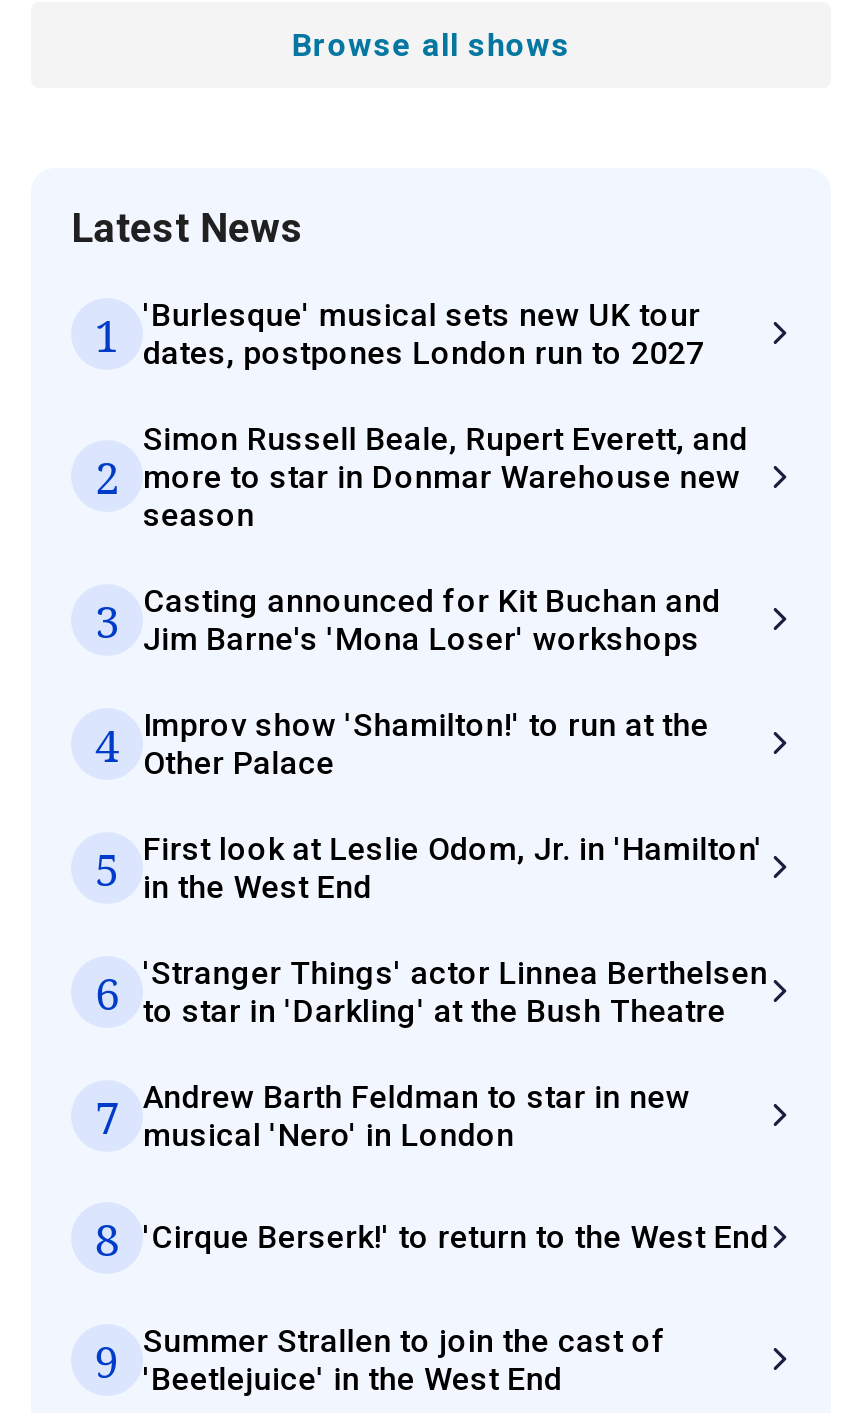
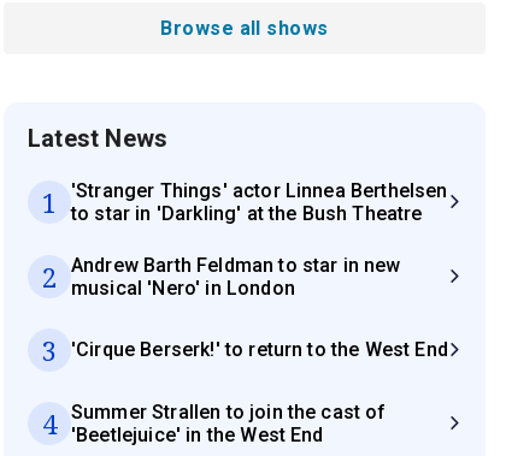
[95,295,704,506] 'Burlesque' musical sets new UK tour | dates, postpones London run to 2027 | 2 -> none
[95,419,763,1021] Simon Russell Beale, Rupert Everett, and | more to star in Donmar Warehouse new | season | 3 | Casting announced for Kit Buchan and | Jim Barne's 'Mona Loser' workshops | 4 | Improv show 'Shamilton!' to run at the | Other Palace | 5 | First look at Leslie Odom, Jr. in 'Hamilton' | in the West End | 6 -> none
[95,1077,690,1153] 7 Andrew Barth Feldman to star in new musical 'Nero' in London -> [42,253,401,299] 2 Andrew Barth Feldman to star in new musical 'Nero' in London
[95,1207,769,1267] 8 'Cirque Berserk!' to return to the West End -> [42,331,448,368] 3 'Cirque Berserk!' to return to the West End
[95,1321,666,1397] 9 Summer Strallen to join the cast of 'Beetlejuice' in the West End -> [42,400,386,446] 4 Summer Strallen to join the cast of 'Beetlejuice' in the West End

